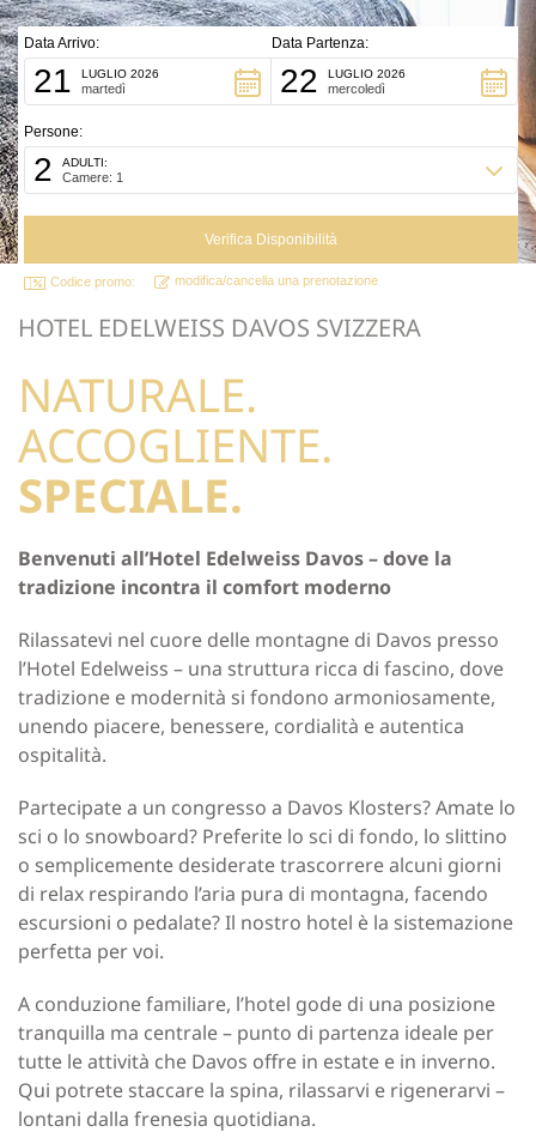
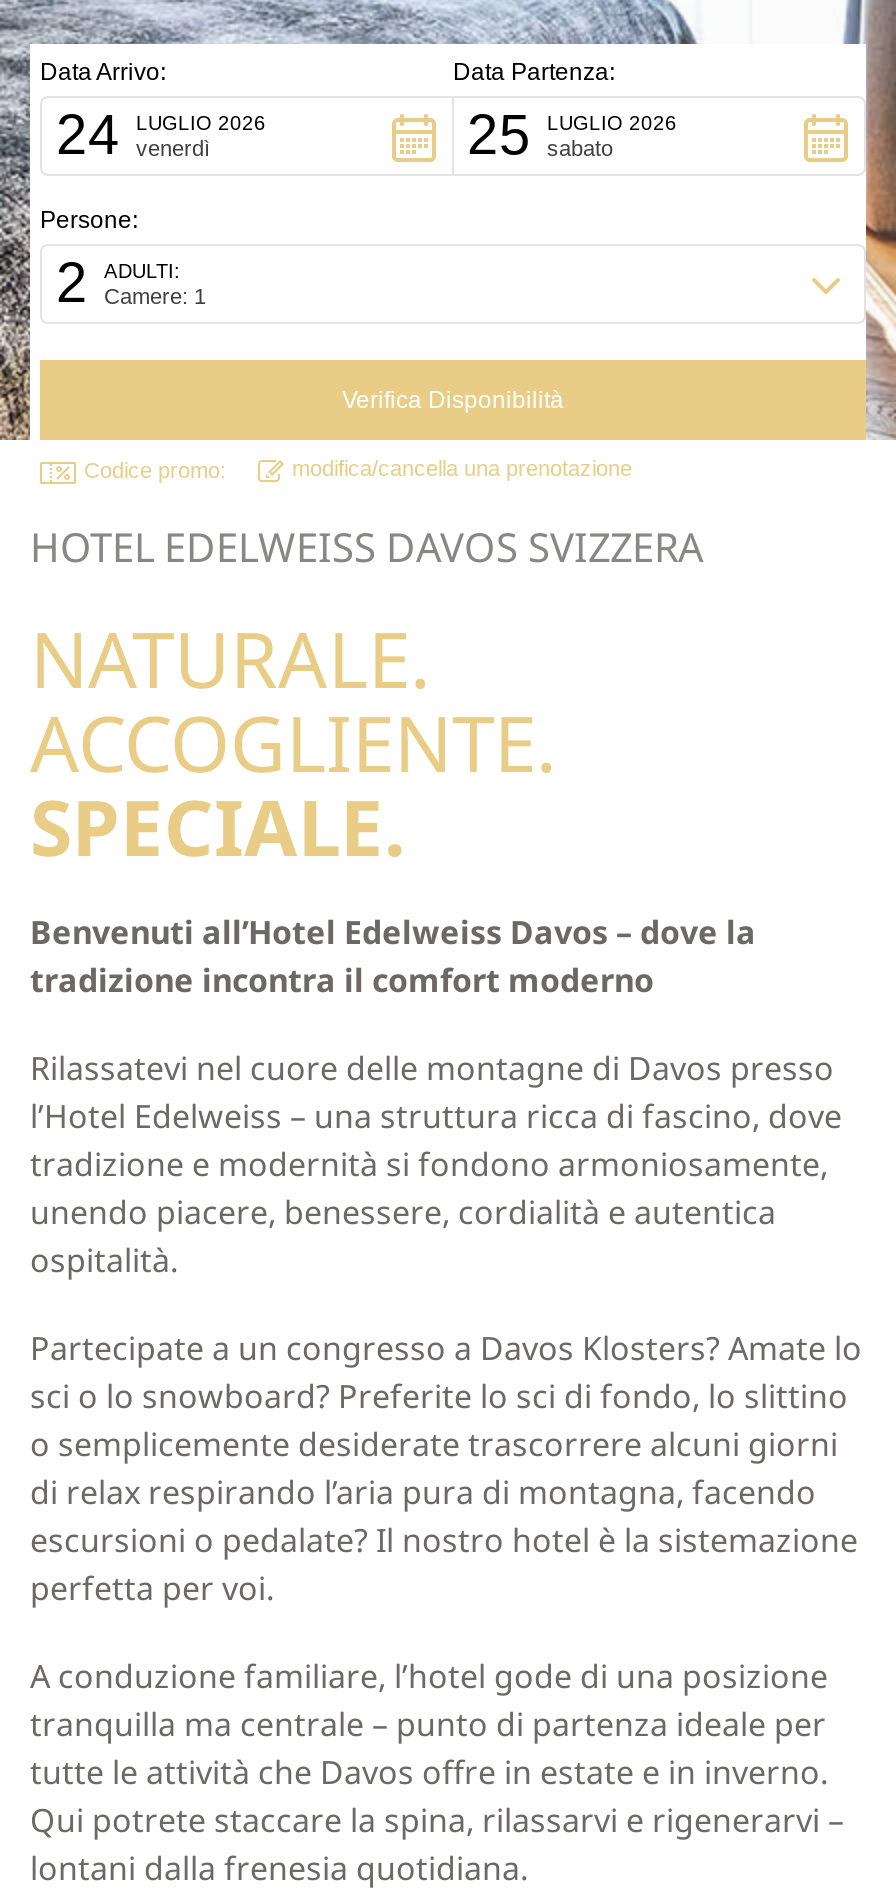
[33,62,72,99] 21 -> [56,104,120,166] 24
[279,62,318,99] 22 -> [467,104,531,166] 25
[81,81,126,96] martedì -> [136,136,210,160] venerdì
[327,81,385,96] mercoledì -> [547,136,613,160] sabato

